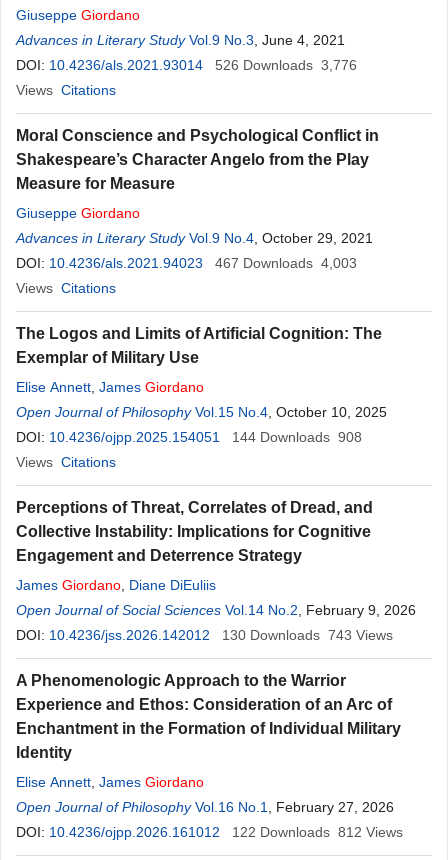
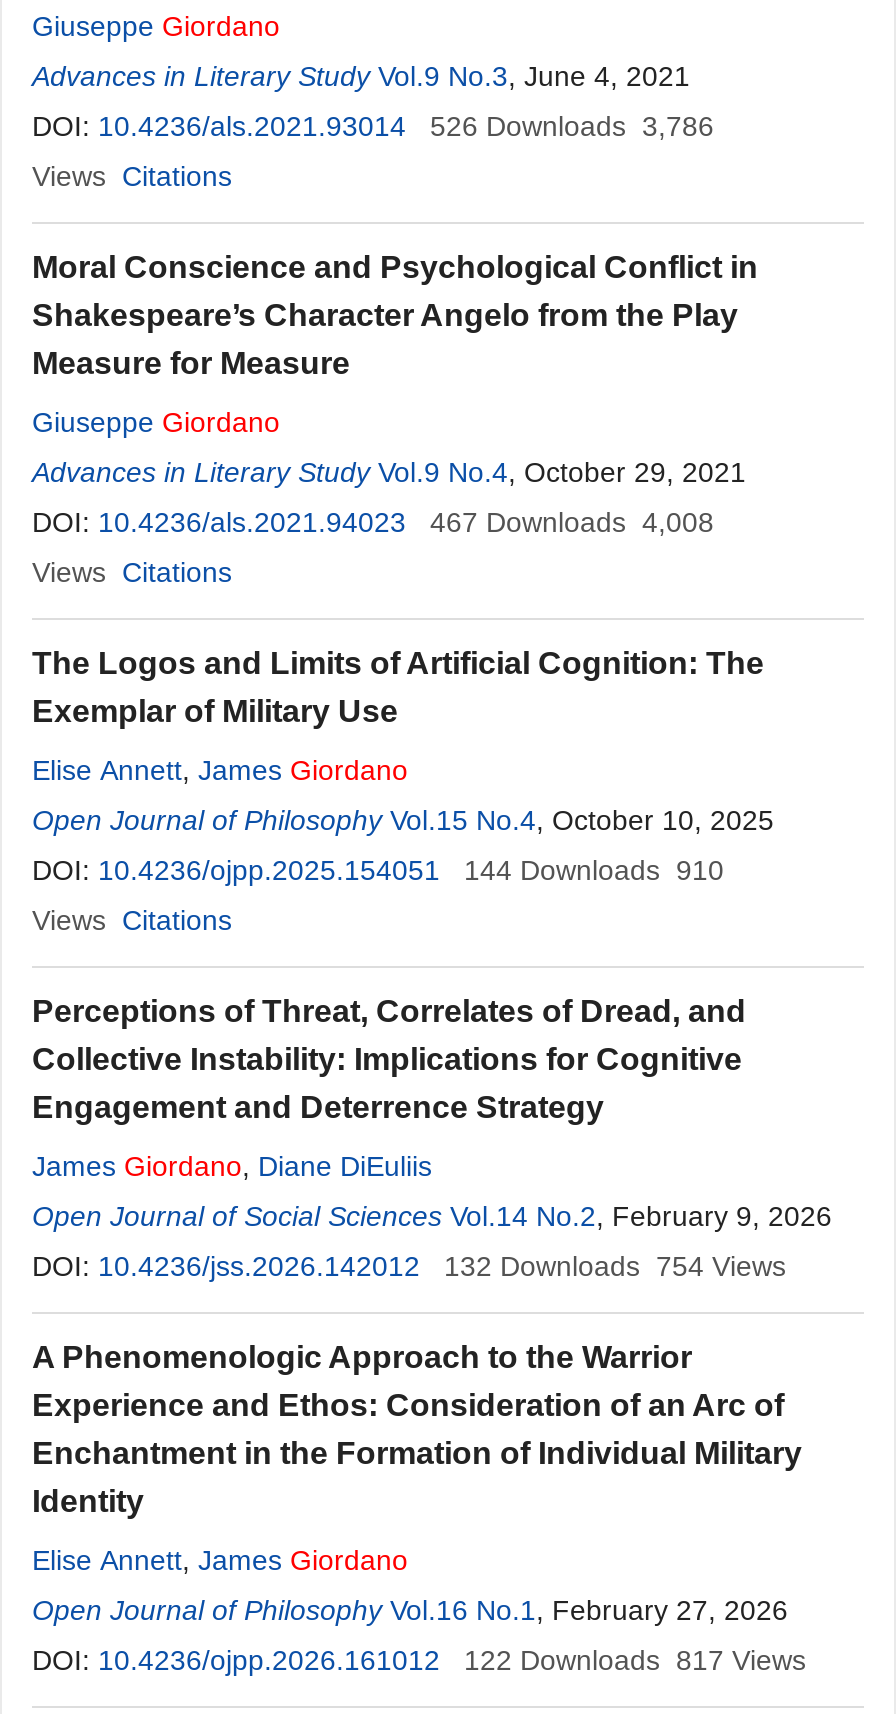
[16,57,357,73] DOI: 10.4236/als.2021.93014 526 Downloads 3,776 -> [32,110,714,142] DOI: 10.4236/als.2021.93014 526 Downloads 3,786
[16,255,357,271] DOI: 10.4236/als.2021.94023 467 Downloads 4,003 -> [32,506,714,538] DOI: 10.4236/als.2021.94023 467 Downloads 4,008
[16,429,362,445] DOI: 10.4236/ojpp.2025.154051 144 Downloads 908 -> [32,854,724,886] DOI: 10.4236/ojpp.2025.154051 144 Downloads 910
[222,627,393,643] 130 Downloads 743 Views -> [444,1250,786,1282] 132 Downloads 754 Views
[232,824,403,840] 122 Downloads 812 Views -> [464,1644,806,1676] 122 Downloads 817 Views

